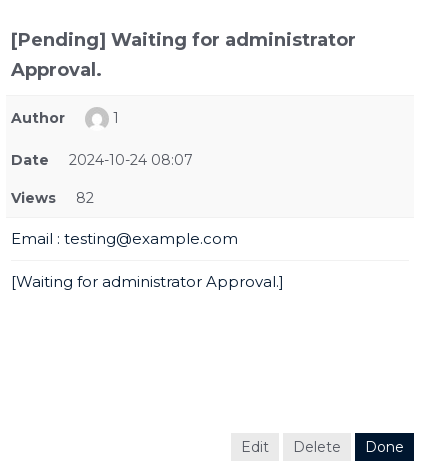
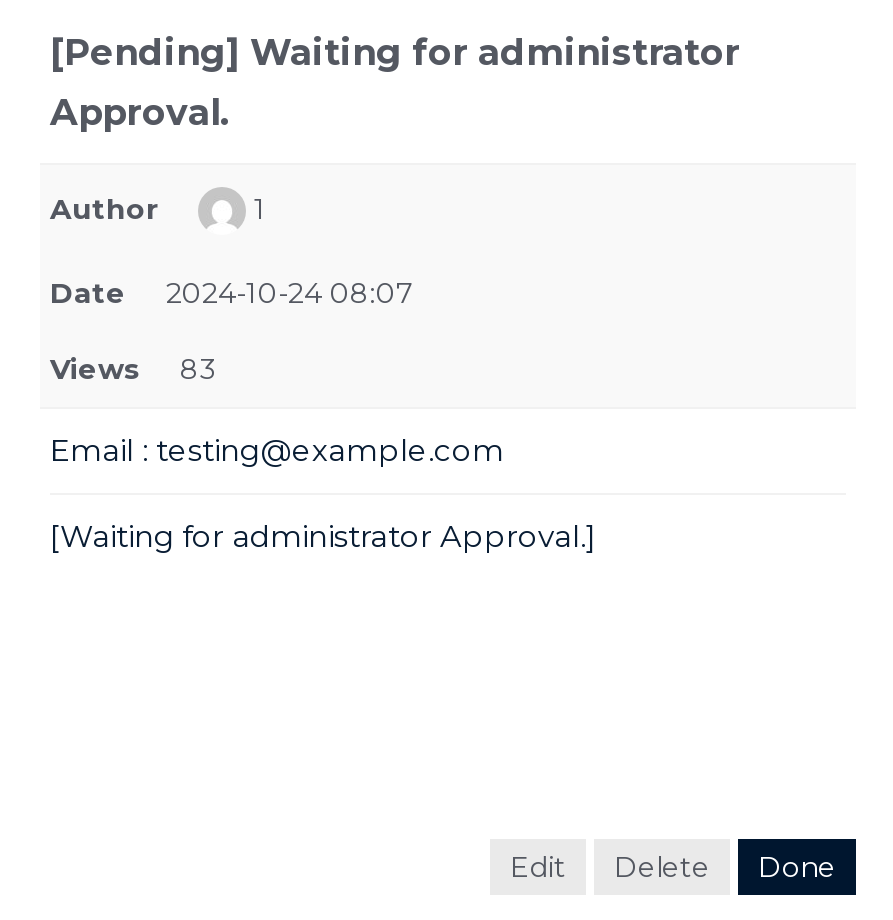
[11,189,94,207] Views 82 -> [50,351,216,387] Views 83

